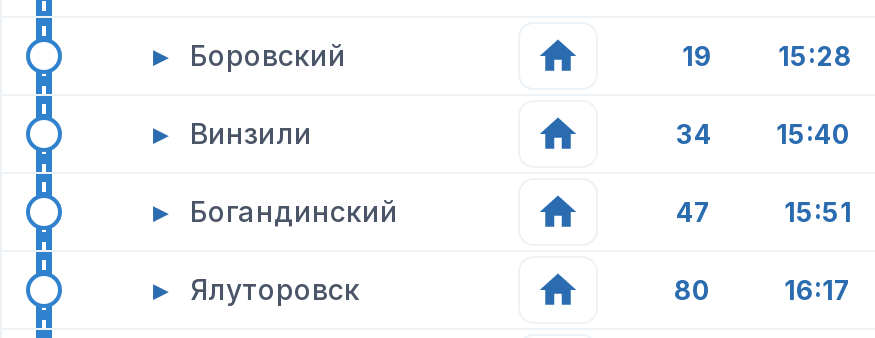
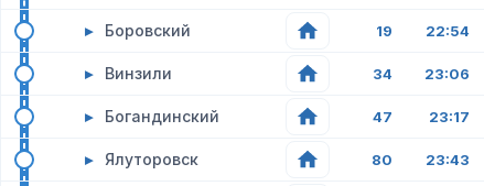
[778,40,852,72] 15:28 -> [426,22,470,40] 22:54
[676,118,852,150] 34 15:40 -> [373,65,470,83] 34 23:06
[784,196,852,228] 15:51 -> [429,108,470,125] 23:17
[784,274,852,306] 16:17 -> [426,151,470,168] 23:43

